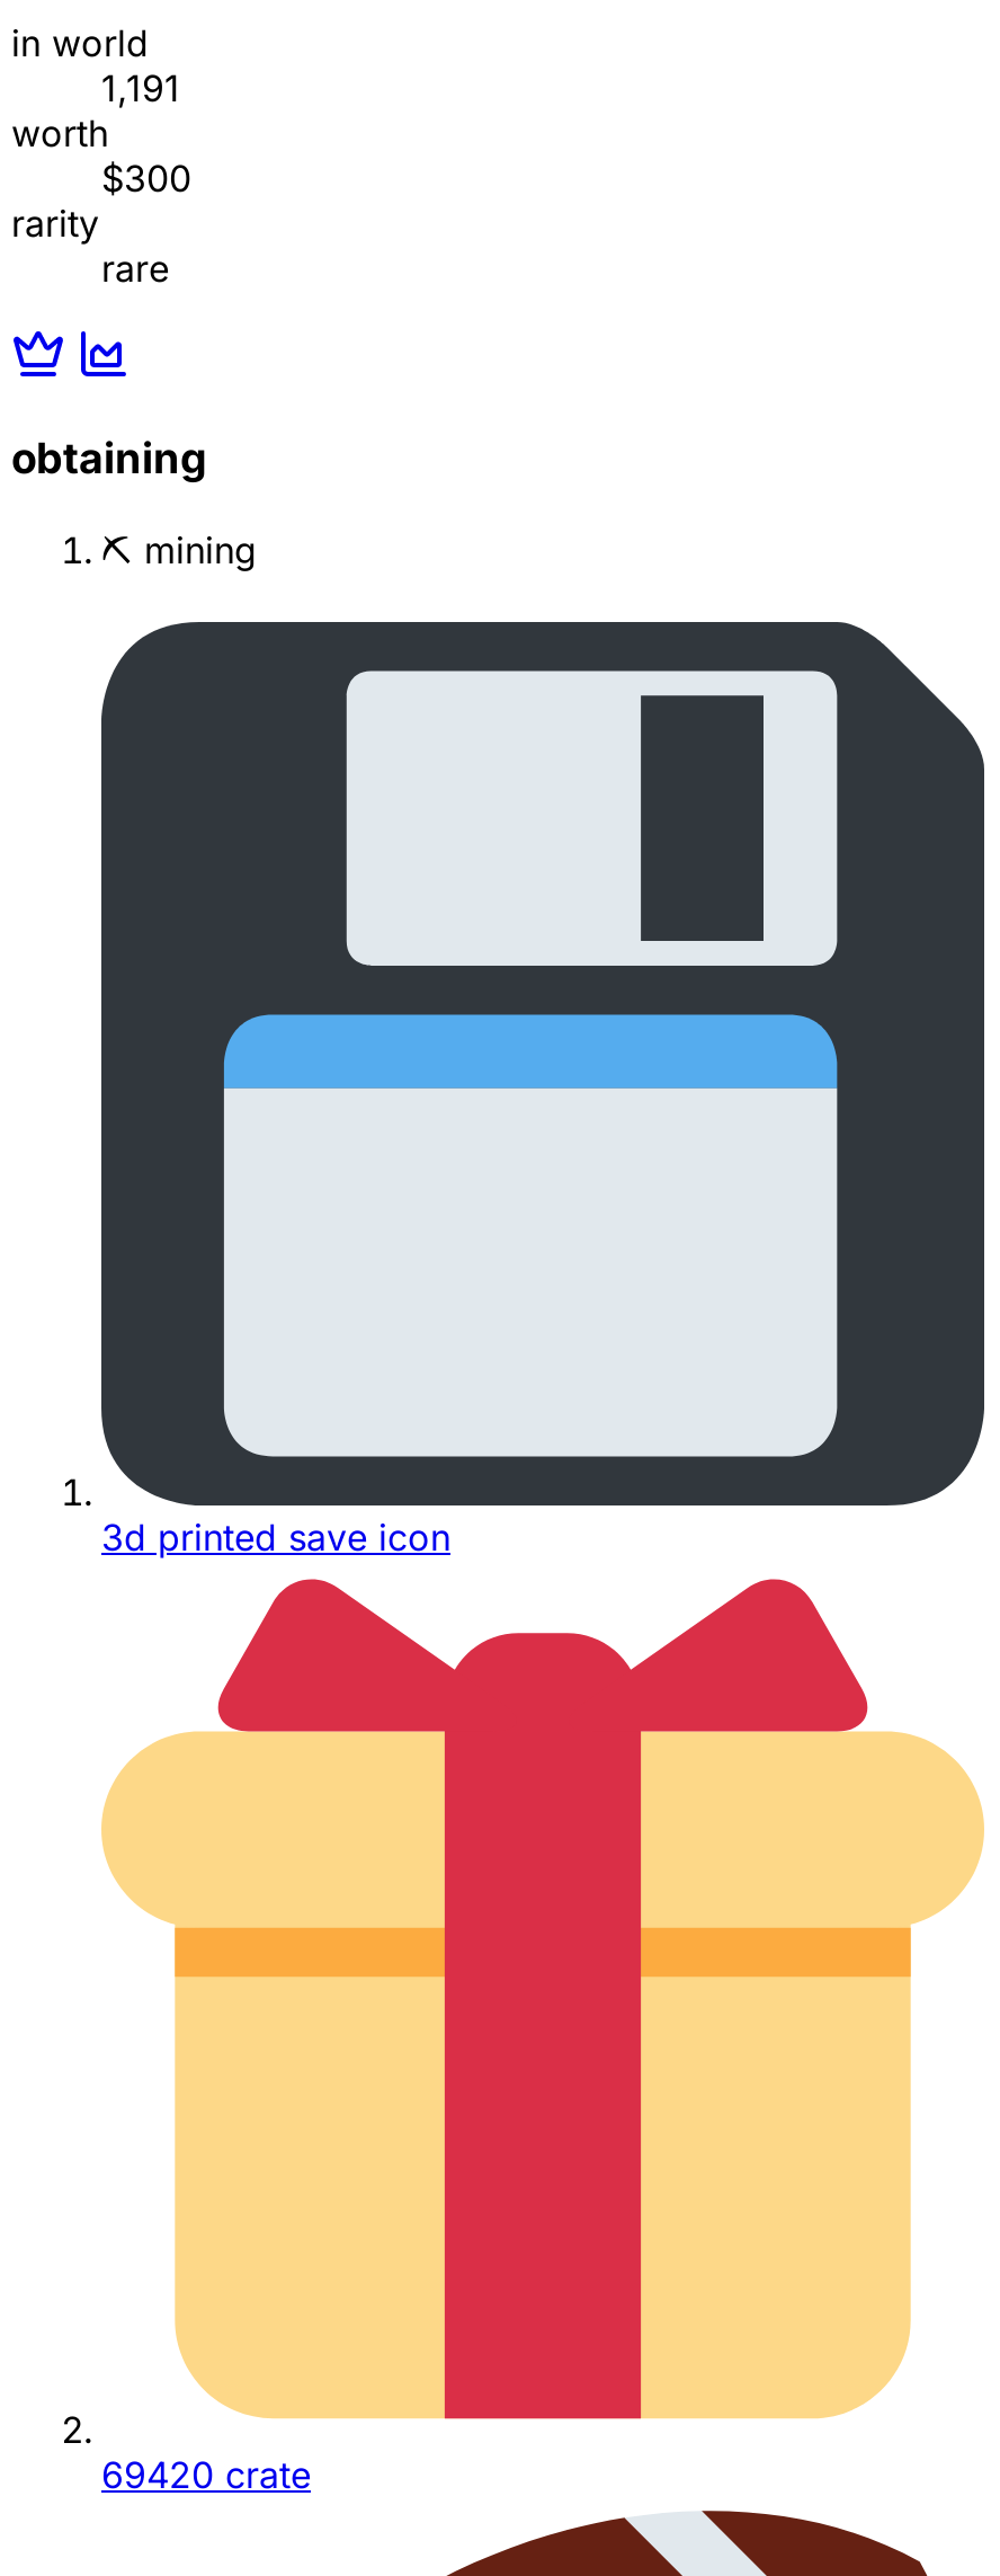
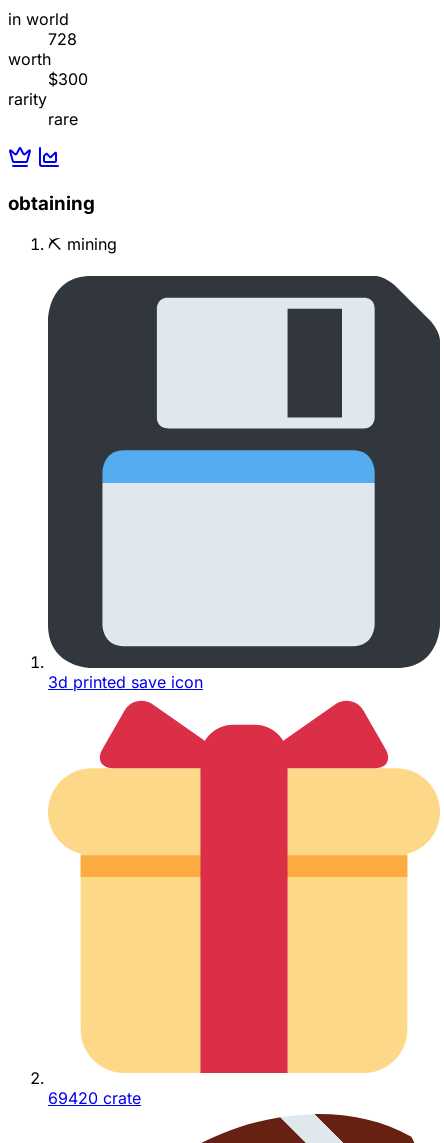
[101,65,180,110] 1,191 -> [48,29,77,49] 728

